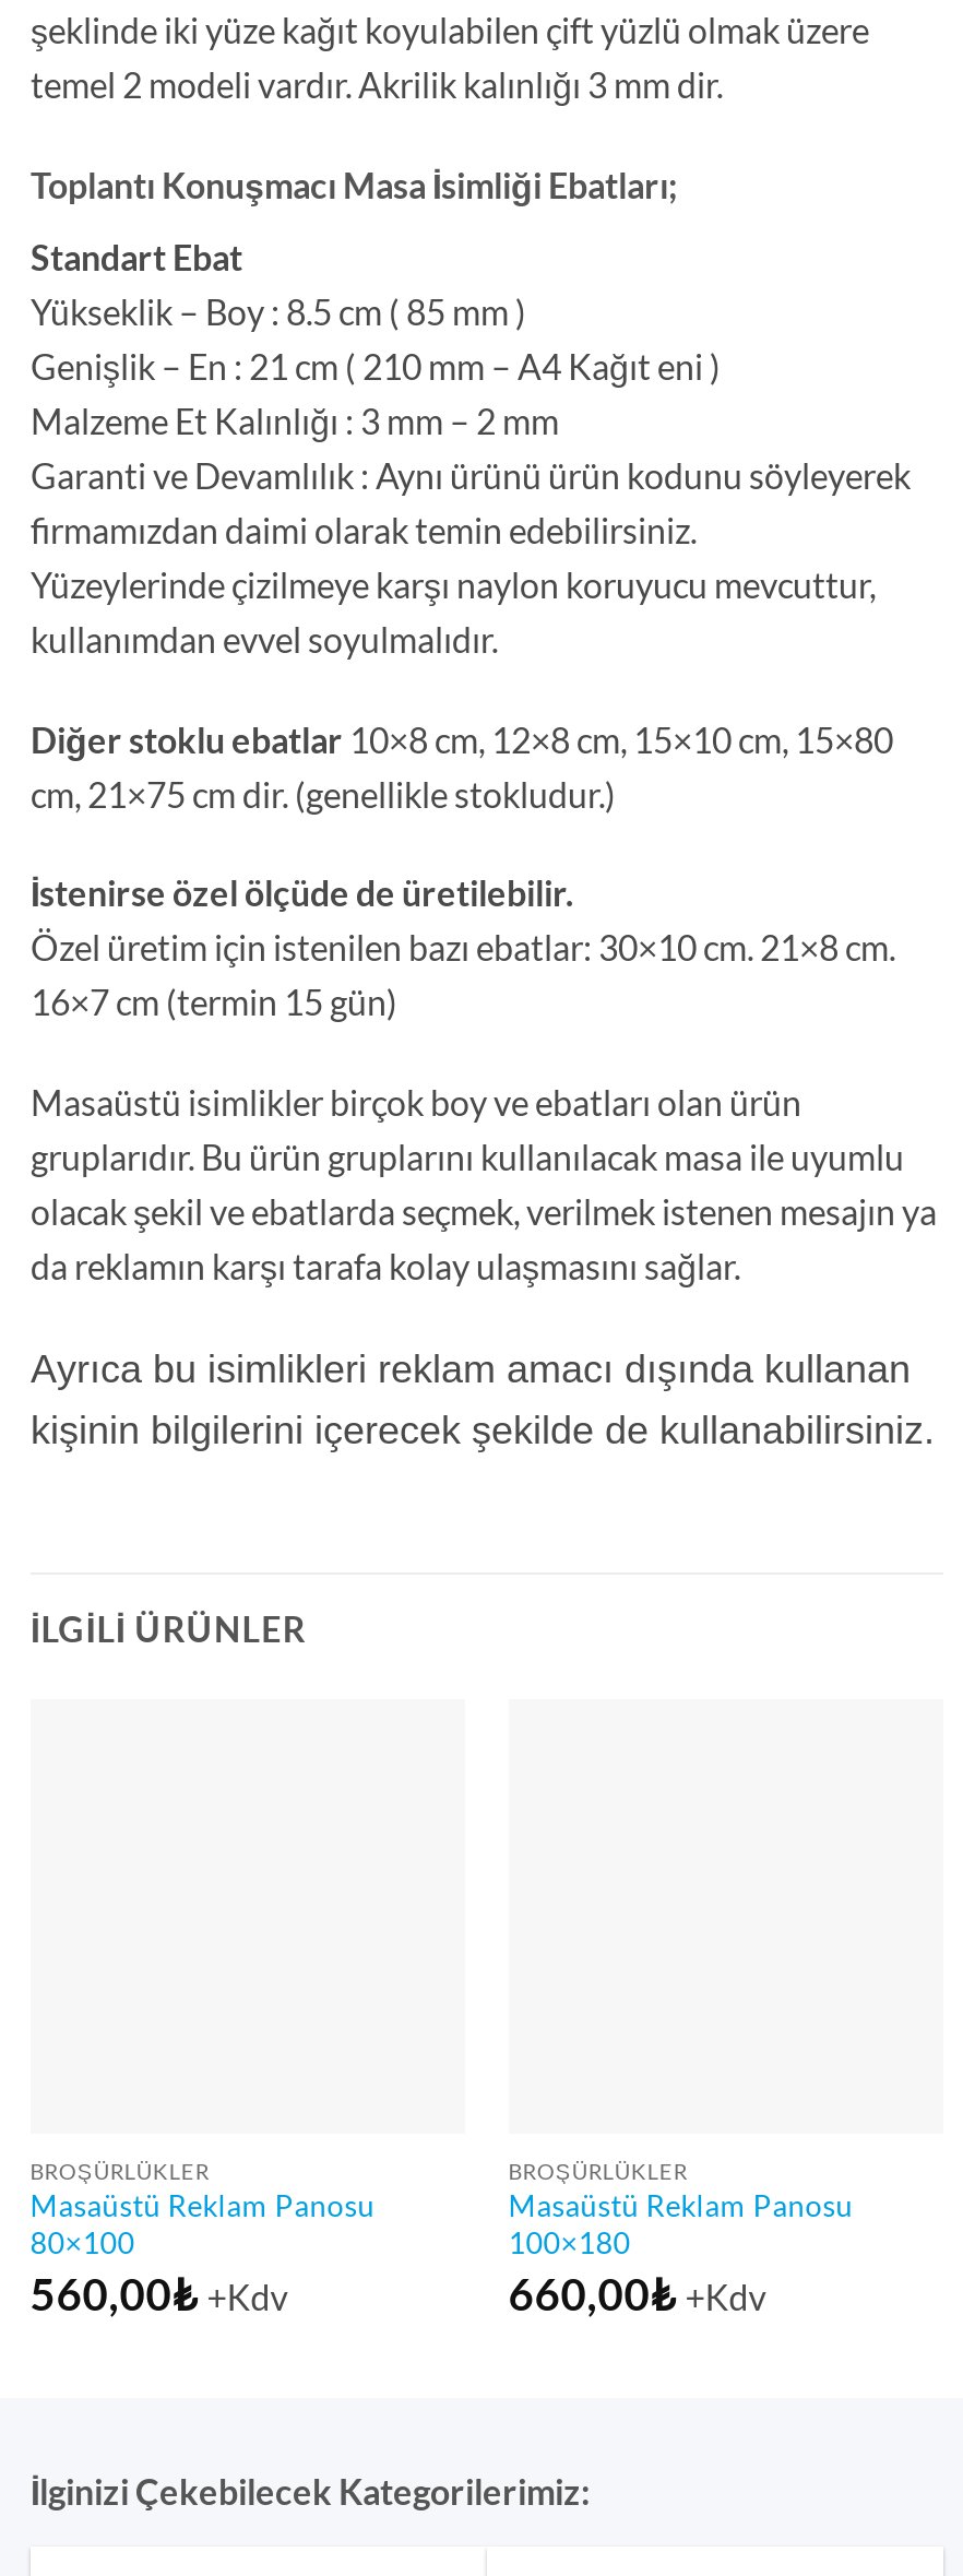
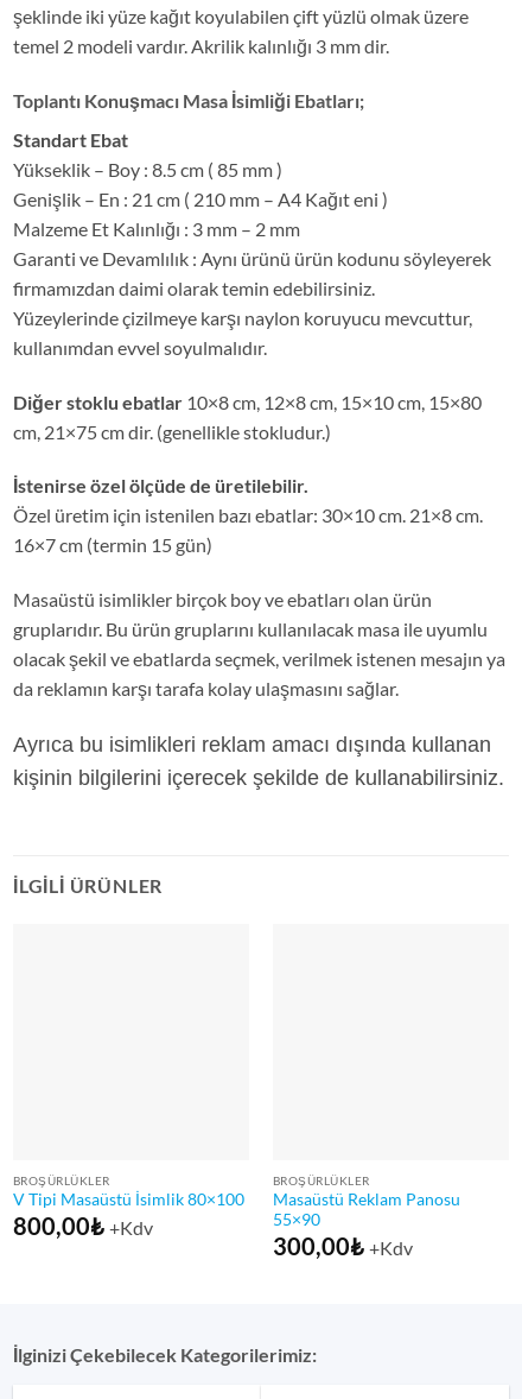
[30,2189,375,2319] Masaüstü Reklam Panosu | 80×100 | 560,00₺ +Kdv -> [13,1190,244,1240] V Tipi Masaüstü İsimlik 80×100 | 800,00₺ +Kdv
[508,2226,631,2261] 100×180 -> [273,1211,320,1230] 55×90
[508,2266,766,2319] 660,00₺ +Kdv -> [273,1232,413,1260] 300,00₺ +Kdv

